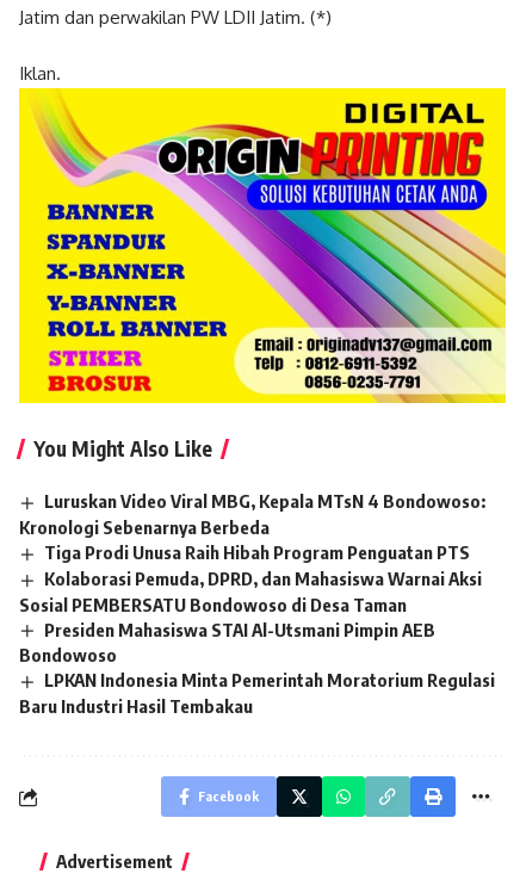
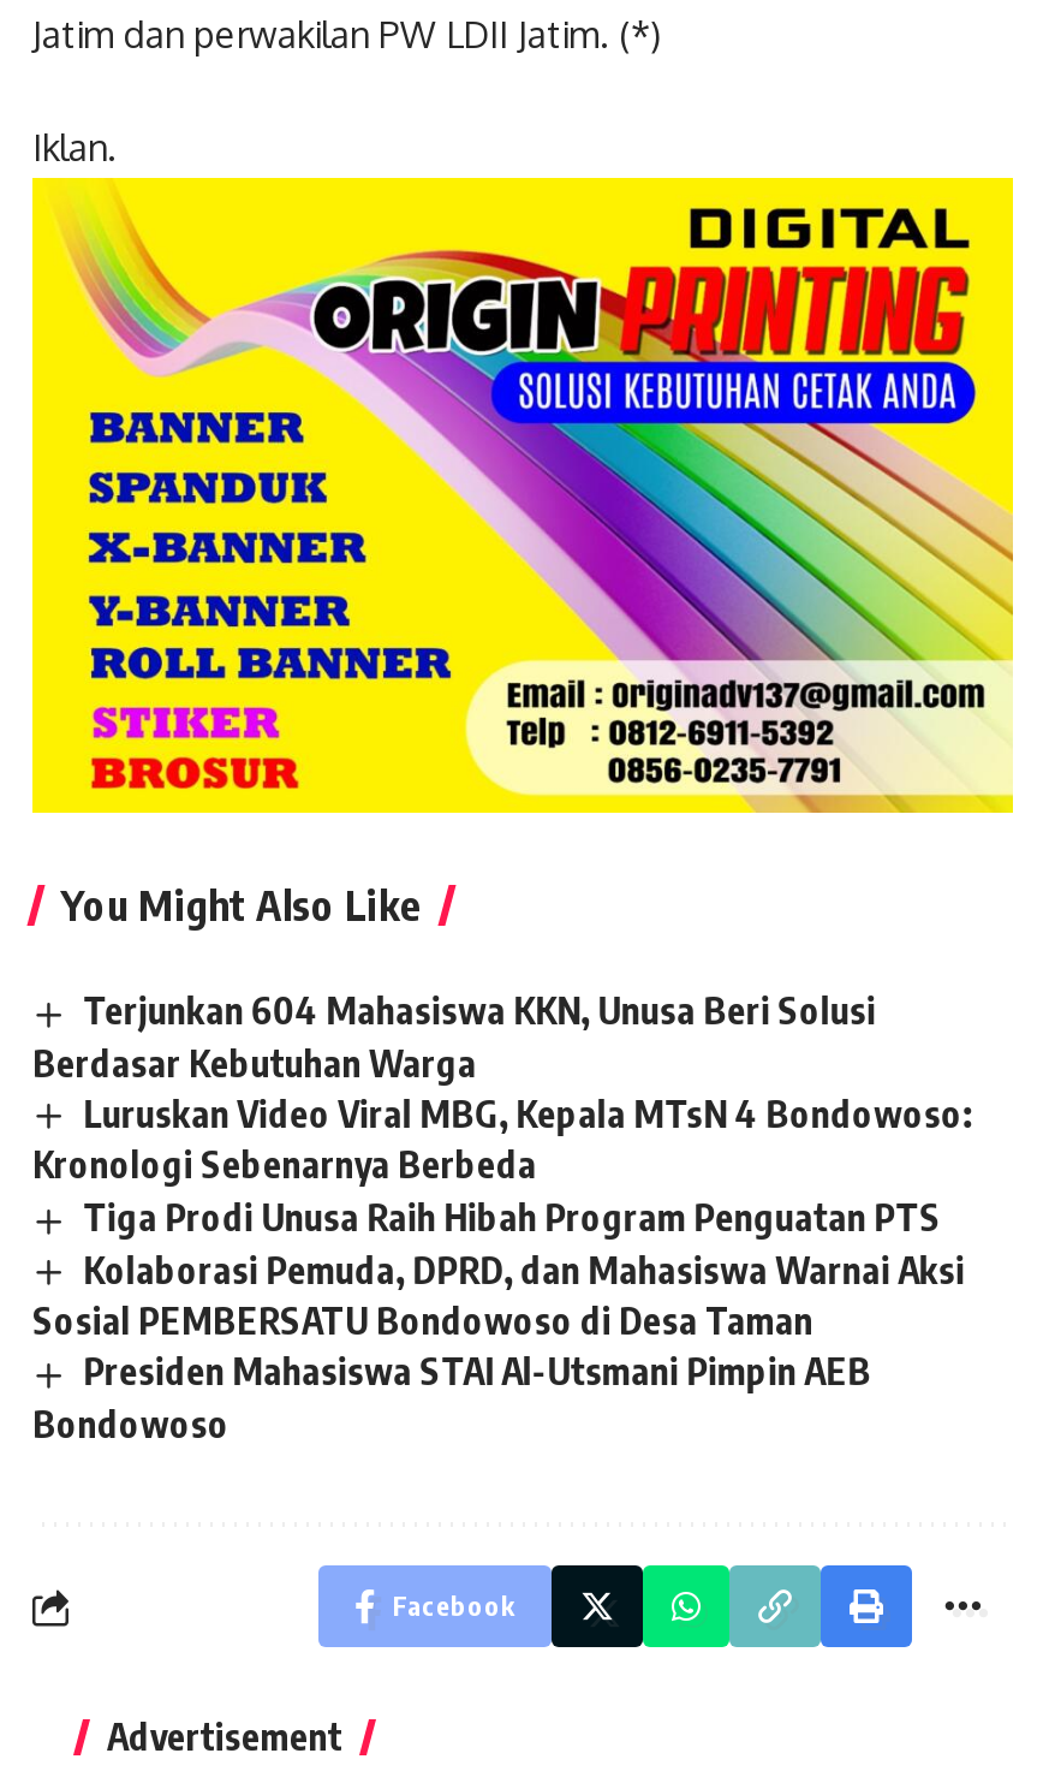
none -> [32,988,876,1084] Terjunkan 604 Mahasiswa KKN, Unusa Beri Solusi | Berdasar Kebutuhan Warga
moved [19,490,486,666] -> [32,1091,972,1446]: Luruskan Video Viral MBG, Kepala MTsN 4 Bondowoso: | Kronologi Sebenarnya Berbeda | Tiga Prodi Unusa Raih Hibah Program Penguatan PTS | Kolaborasi Pemuda, DPRD, dan Mahasiswa Warnai Aksi | Sosial PEMBERSATU Bondowoso di Desa Taman | Presiden Mahasiswa STAI Al-Utsmani Pimpin AEB | Bondowoso
[19,669,495,717] LPKAN Indonesia Minta Pemerintah Moratorium Regulasi | Baru Industri Hasil Tembakau -> none

